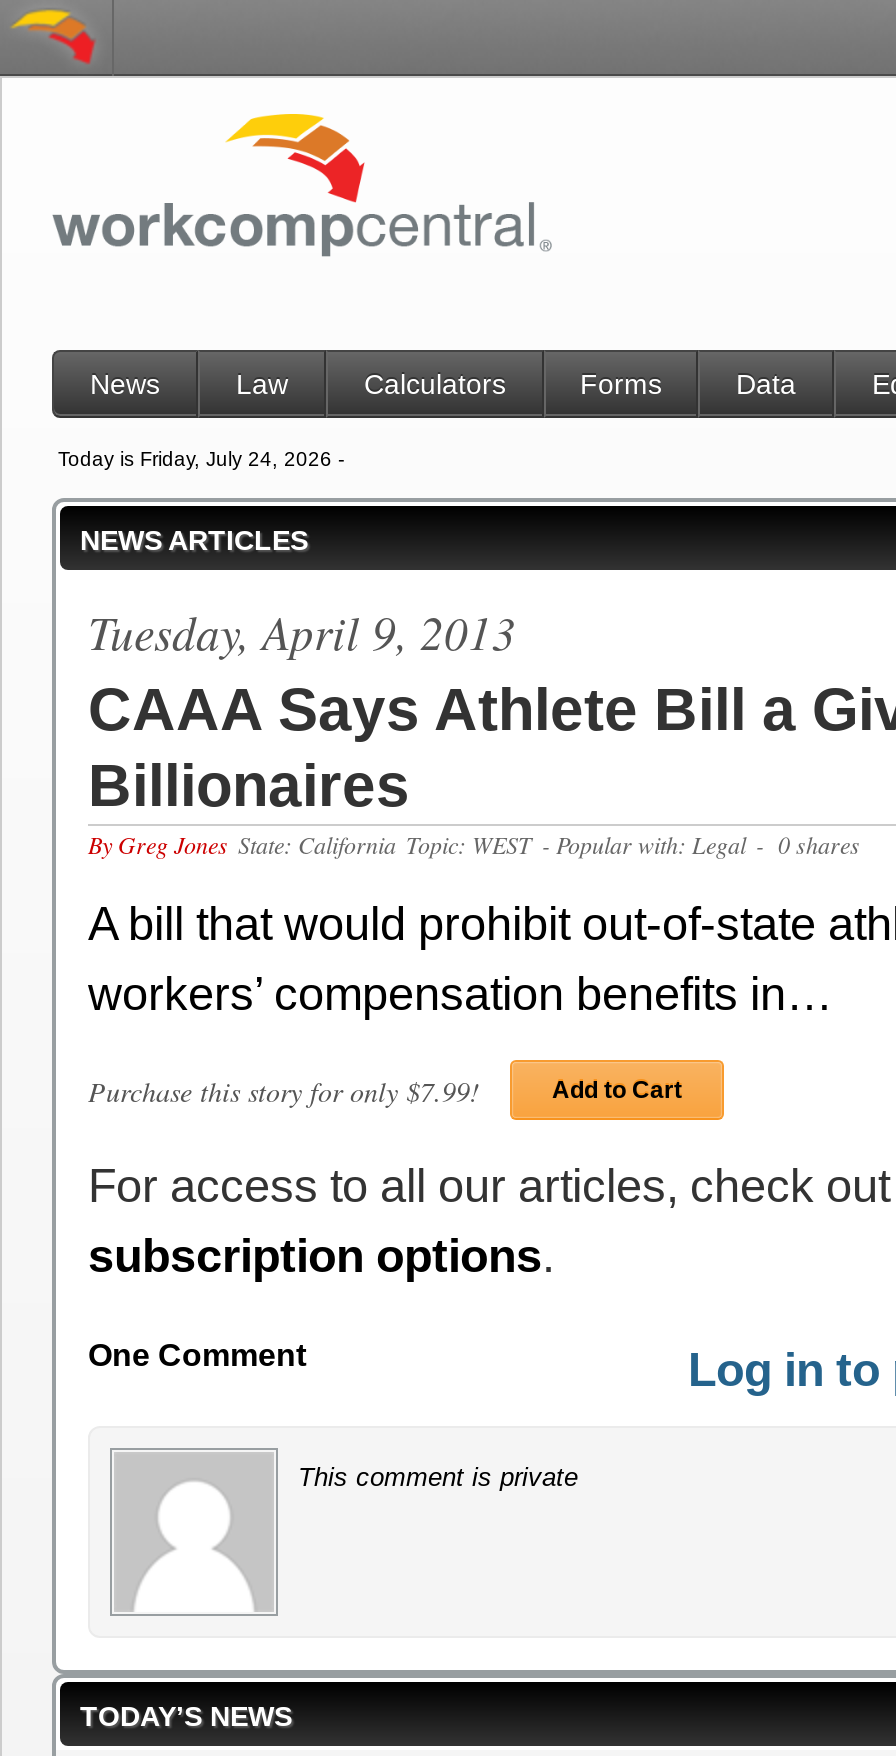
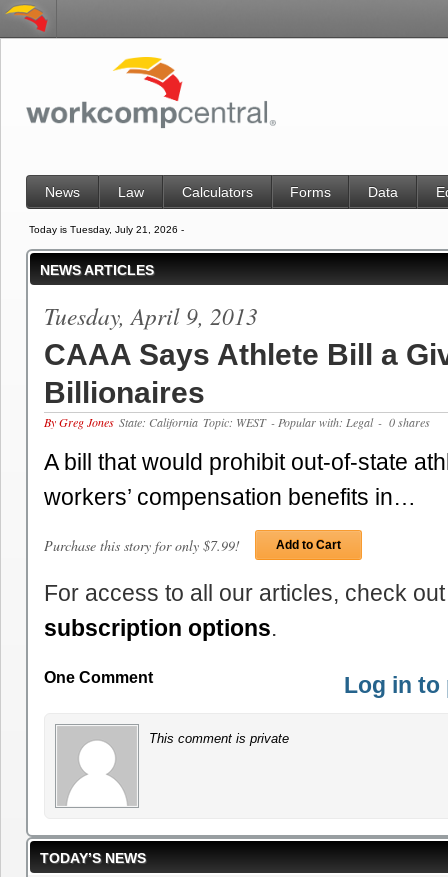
[58,448,344,470] Today is Friday, July 24, 2026 - -> [29,224,184,235] Today is Tuesday, July 21, 2026 -

